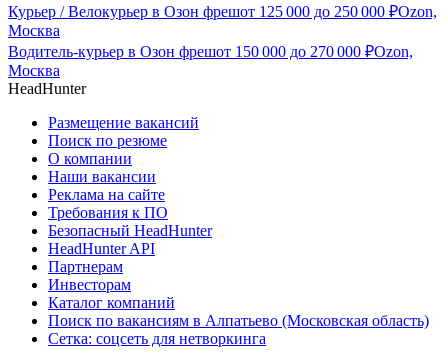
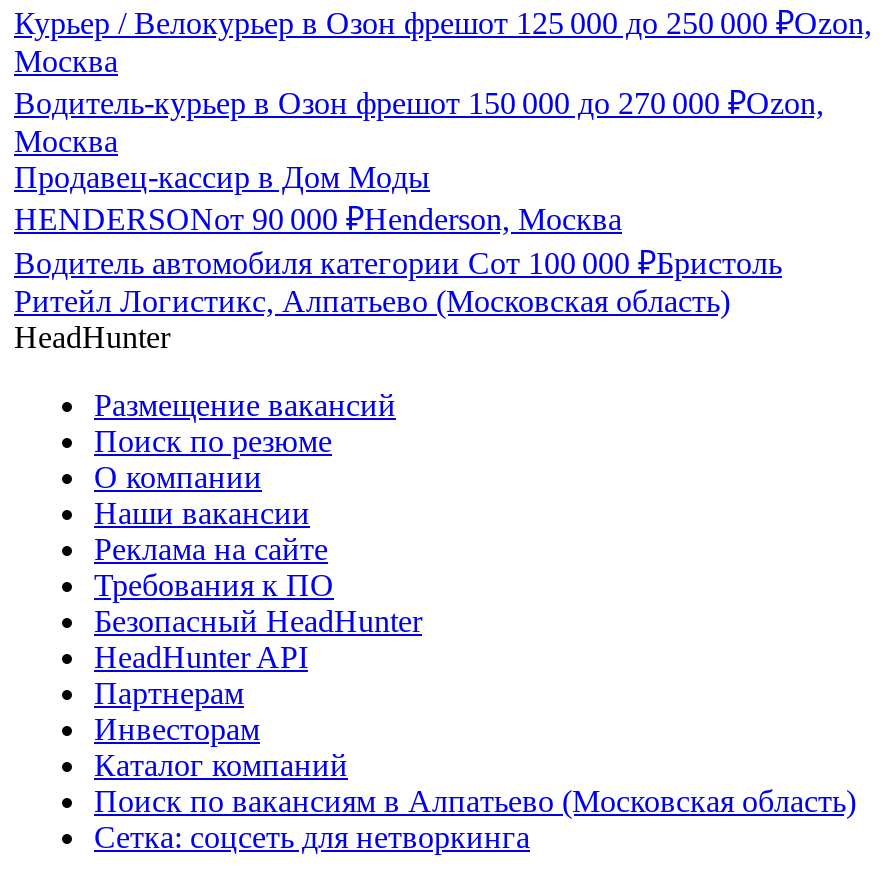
none -> [14,160,782,318] Продавец-кассир в Дом Моды | HENDERSONот 90 000 ₽Henderson, Москва | Водитель автомобиля категории Сот 100 000 ₽Бристоль | Ритейл Логистикс, Алпатьево (Московская область)

